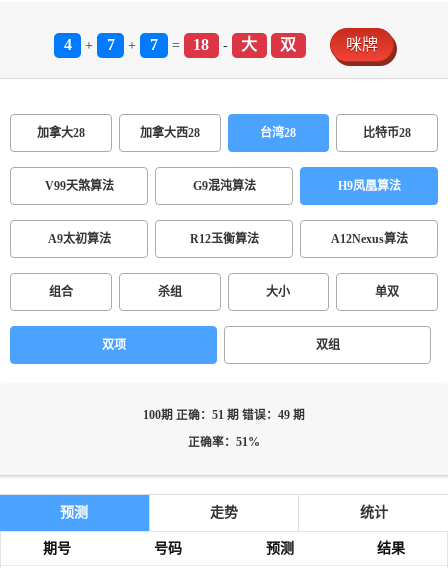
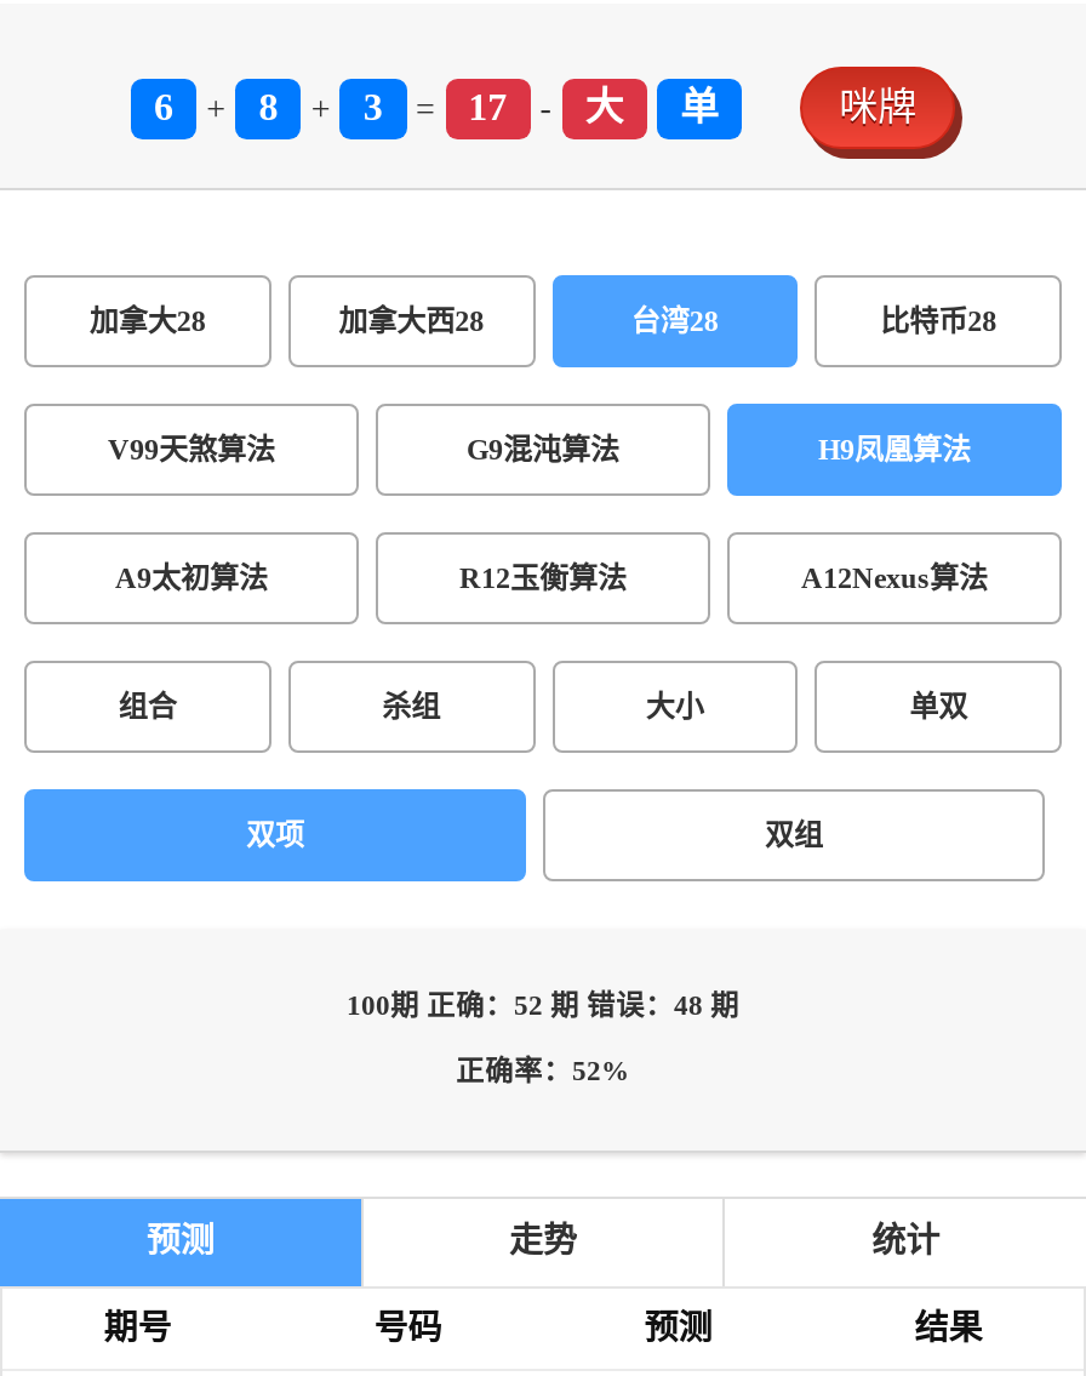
[63,36,71,53] 4 -> [154,86,173,127] 6
[107,36,115,53] 7 -> [259,86,278,127] 8
[150,36,158,53] 7 -> [363,86,383,127] 3
[193,36,209,53] 18 -> [468,86,507,127] 17
[280,36,296,53] 双 -> [680,86,719,127] 单
[143,409,305,422] 100期 正确：51 期 错误：49 期 -> [347,990,739,1022] 100期 正确：52 期 错误：48 期
[188,436,260,449] 正确率：51% -> [456,1056,630,1087] 正确率：52%

